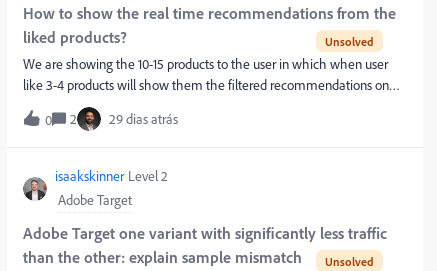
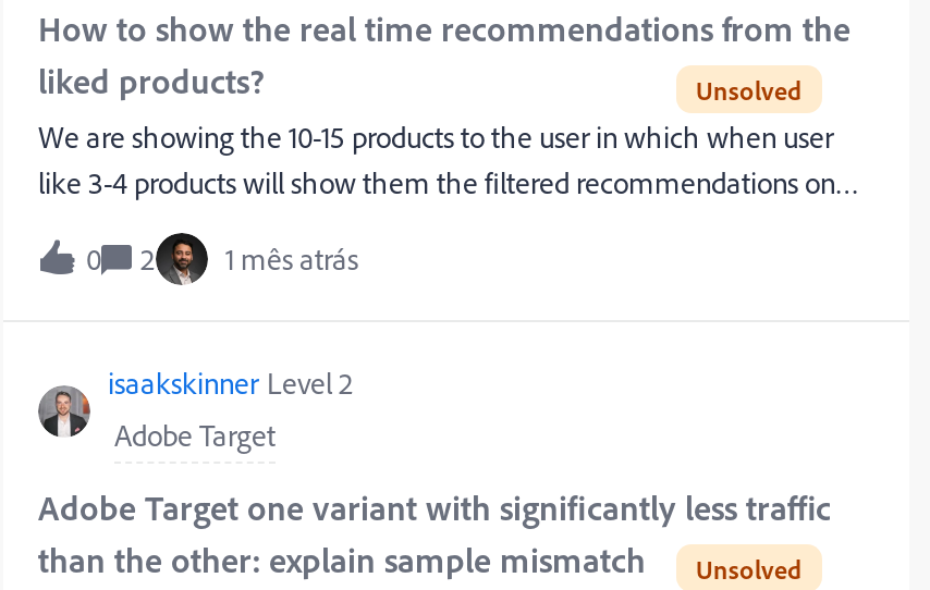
[45,110,178,128] 0 2 29 dias atrás -> [86,239,358,279] 0 2 1 mês atrás

